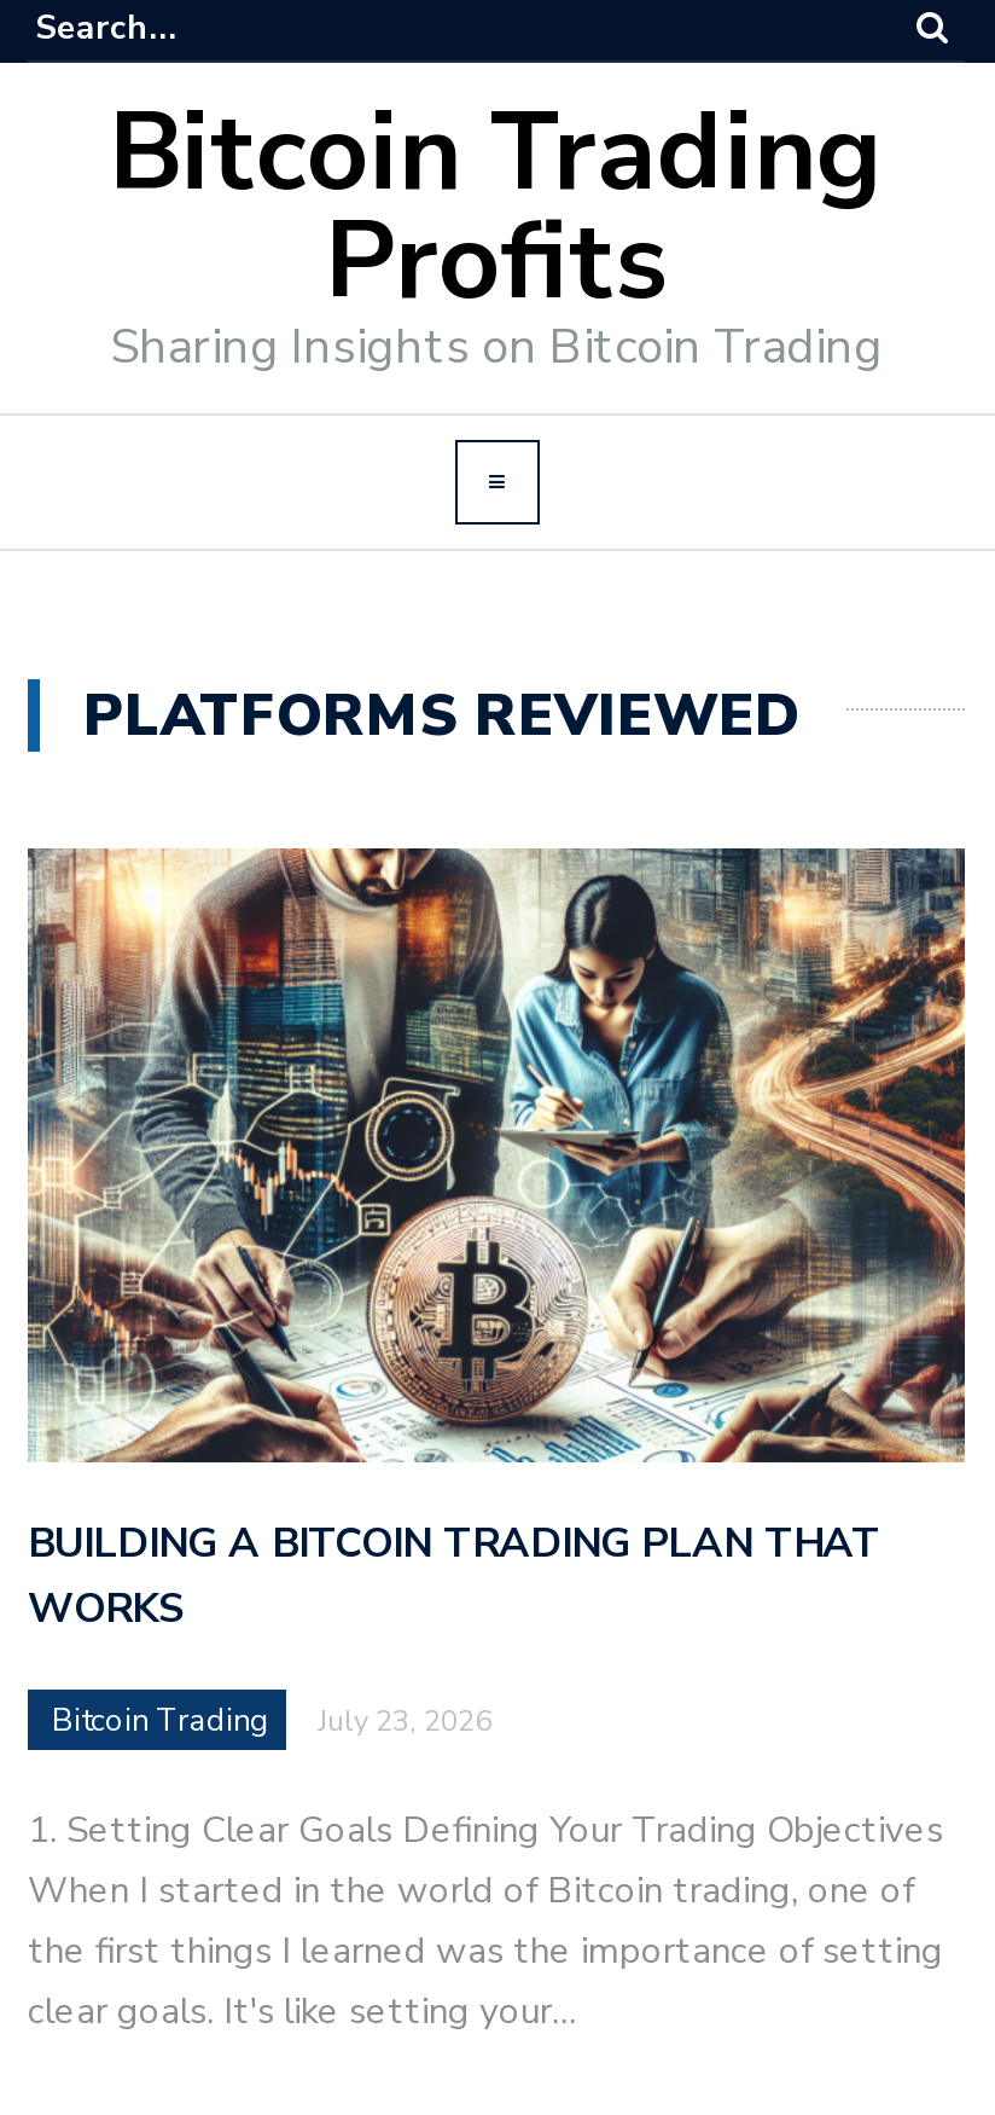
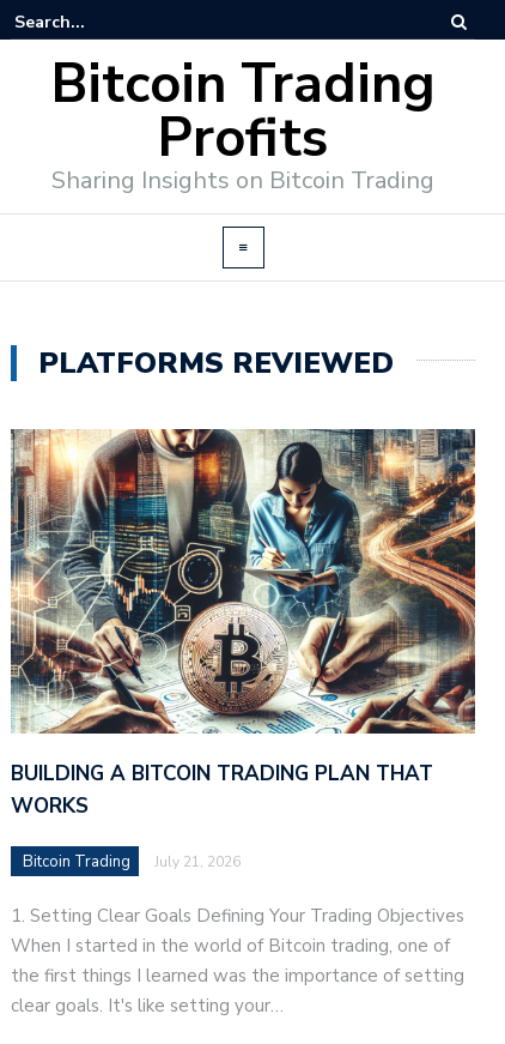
[52,1699,491,1743] Bitcoin Trading July 23, 2026 -> [23,851,241,873] Bitcoin Trading July 21, 2026

